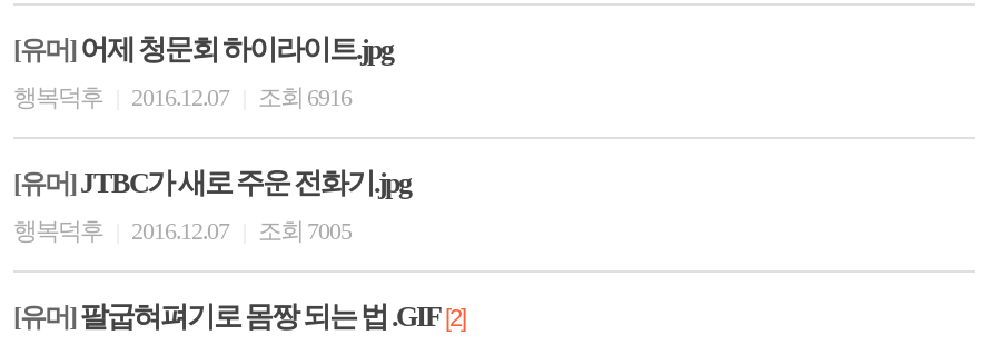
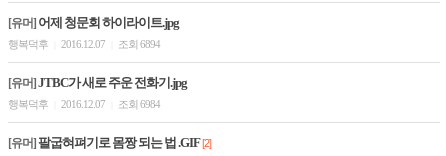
[13,83,352,110] 행복덕후 2016.12.07 조회 6916 -> [8,38,160,50] 행복덕후 2016.12.07 조회 6894
[13,217,352,244] 행복덕후 2016.12.07 조회 7005 -> [8,98,160,110] 행복덕후 2016.12.07 조회 6984

